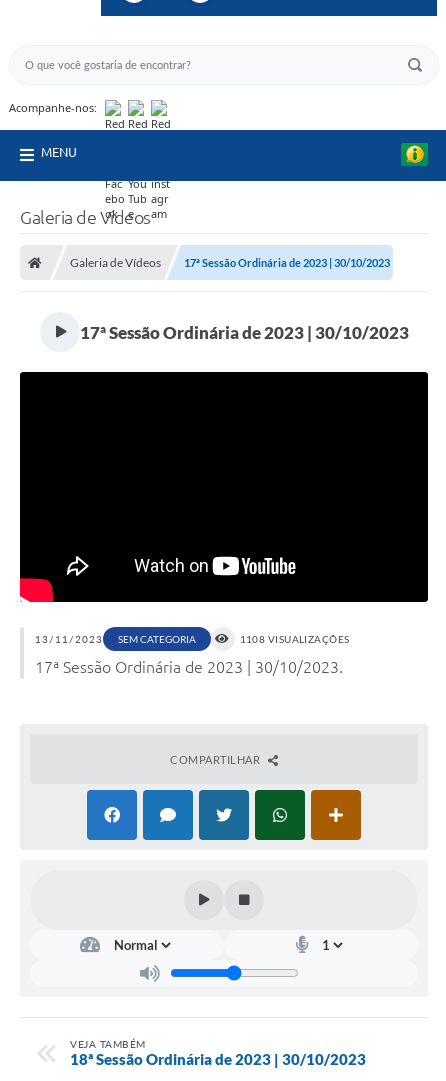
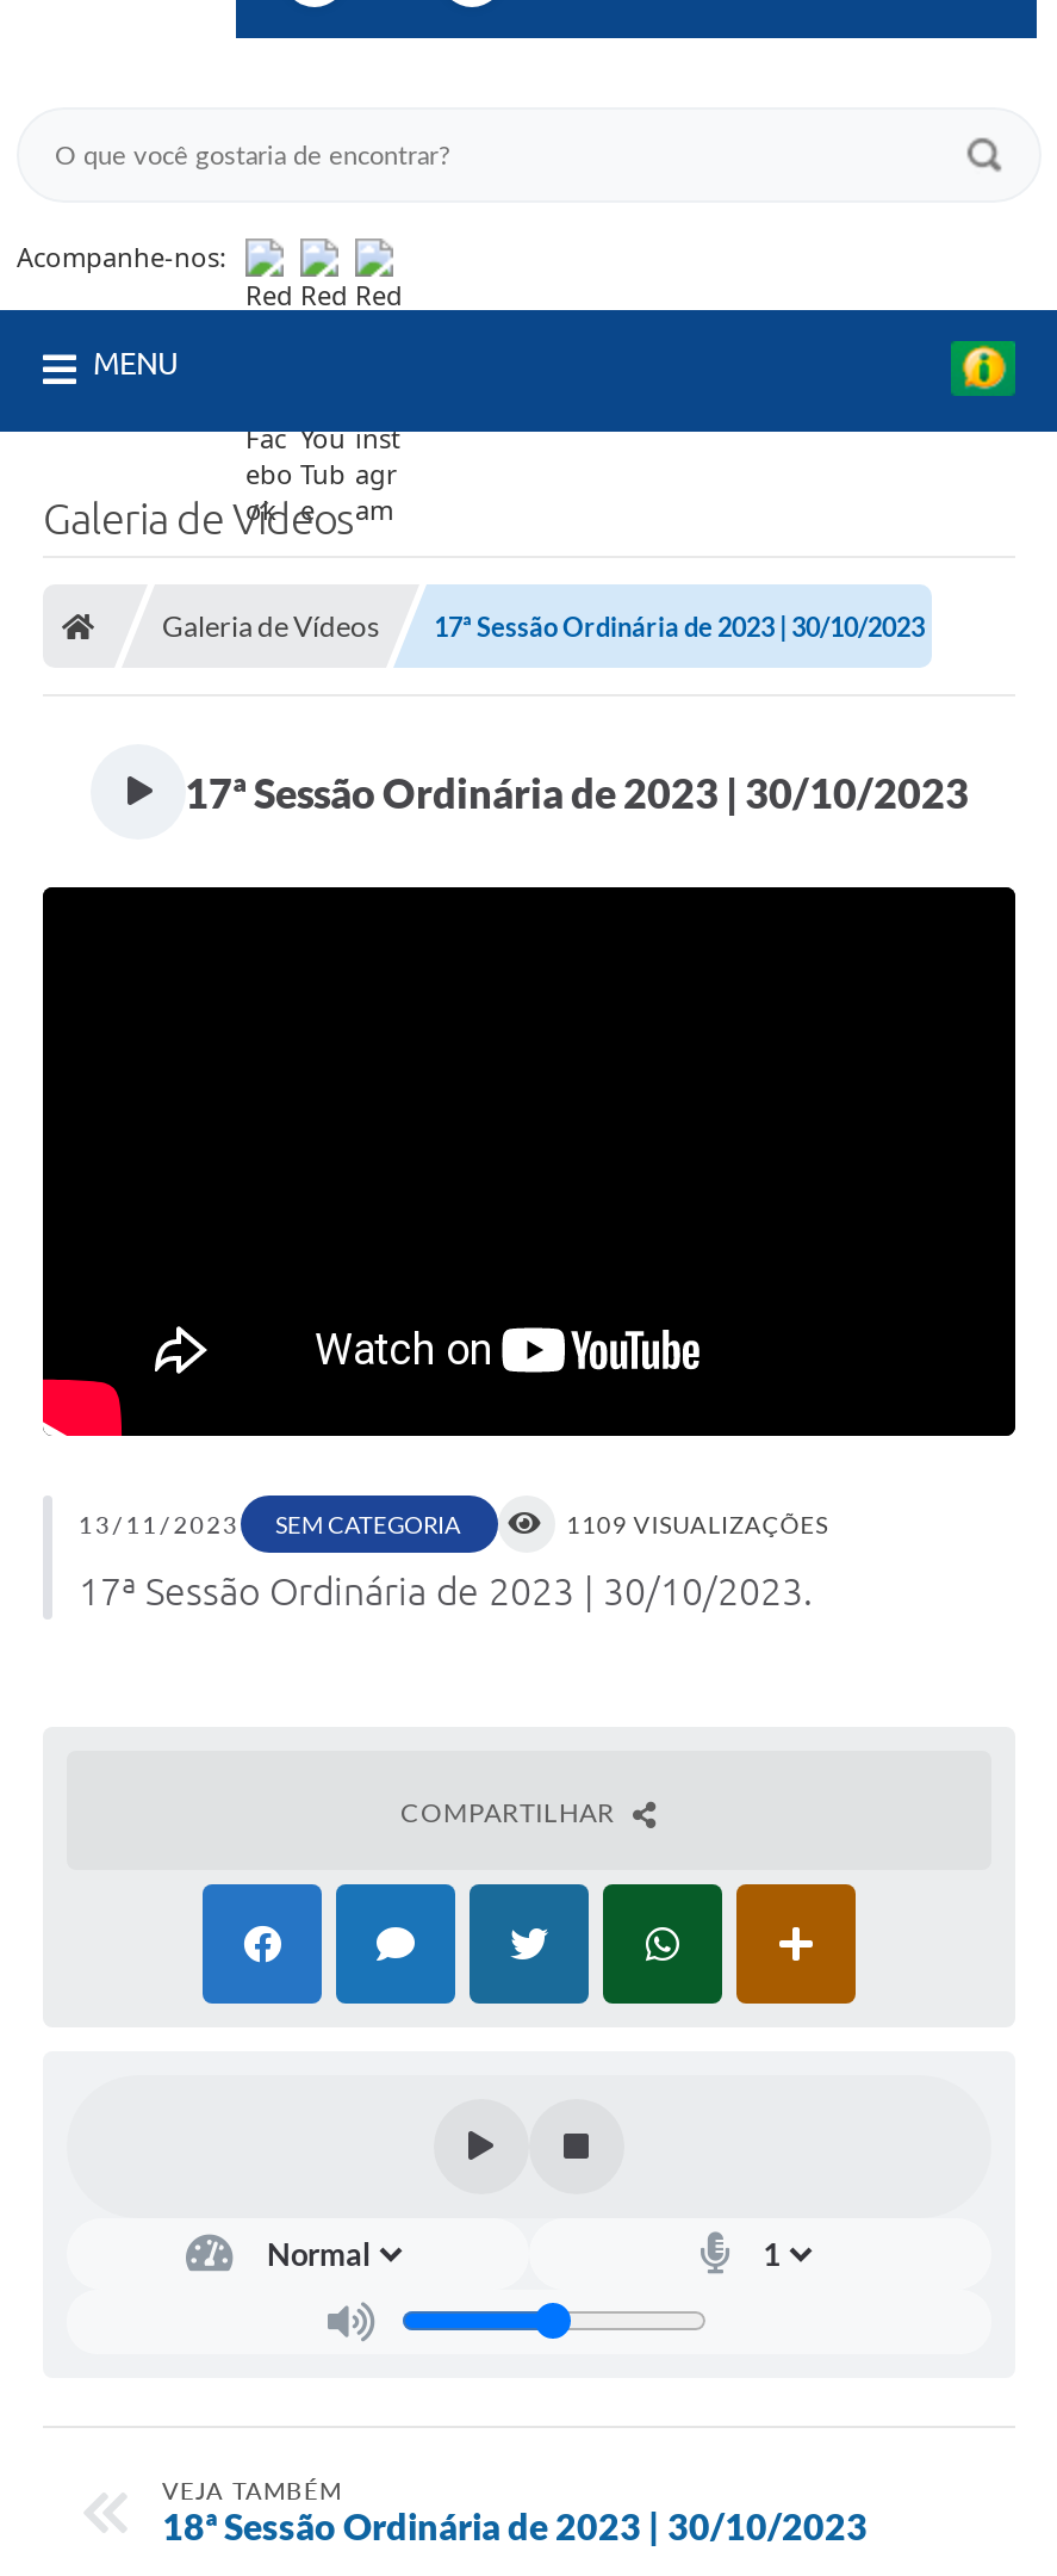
[239,633,350,645] 1108 VISUALIZAÇÕES -> [566,1509,828,1538] 1109 VISUALIZAÇÕES

